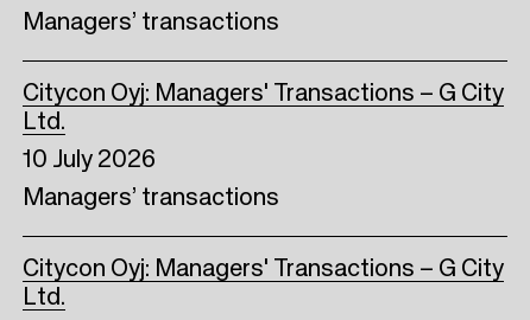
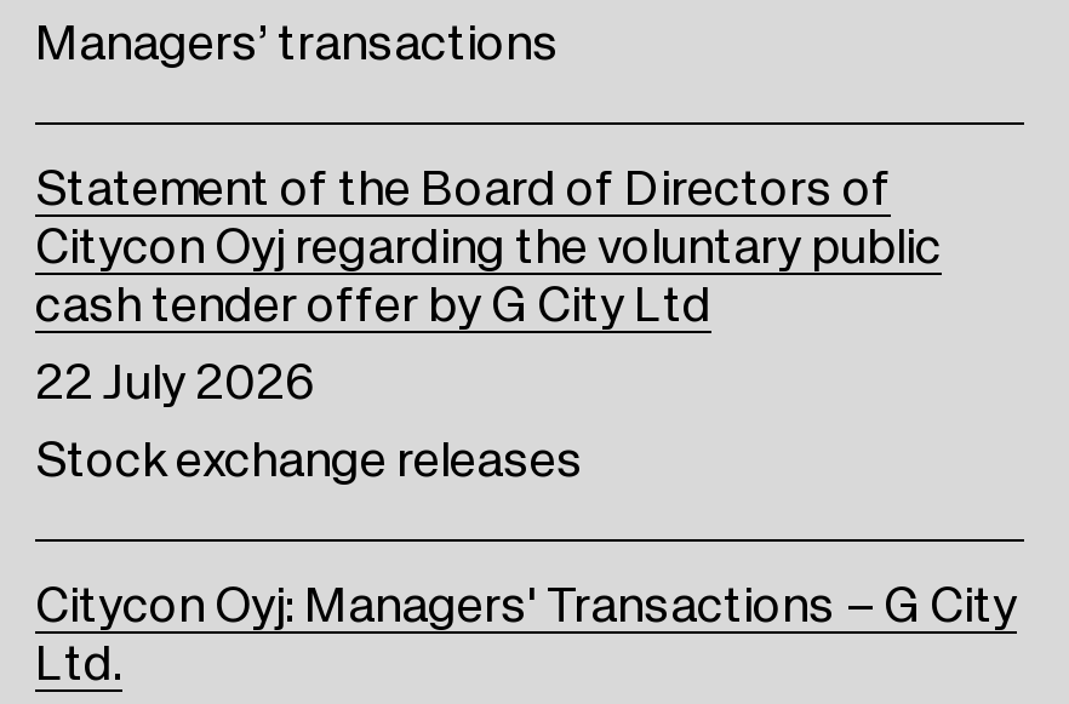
[23,83,504,135] Citycon Oyj: Managers' Transactions – G City | Ltd. -> [35,168,942,333] Statement of the Board of Directors of | Citycon Oyj regarding the voluntary public | cash tender offer by G City Ltd
[23,149,156,173] 10 July 2026 -> [35,362,314,411] 22 July 2026
[23,187,279,211] Managers’ transactions -> [35,440,583,488] Stock exchange releases

